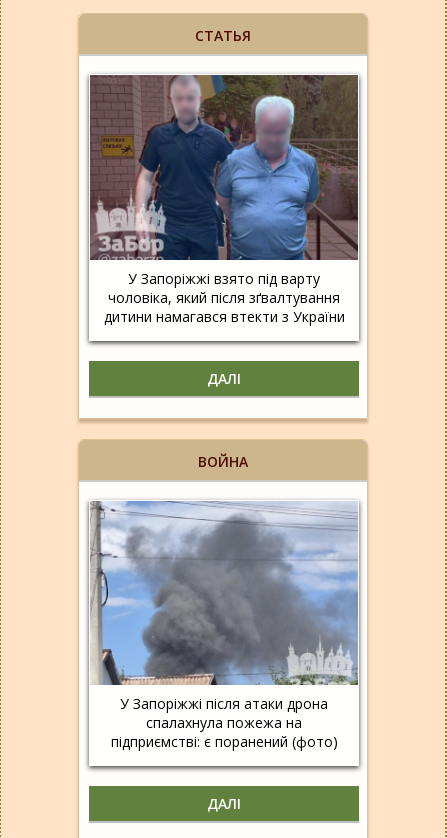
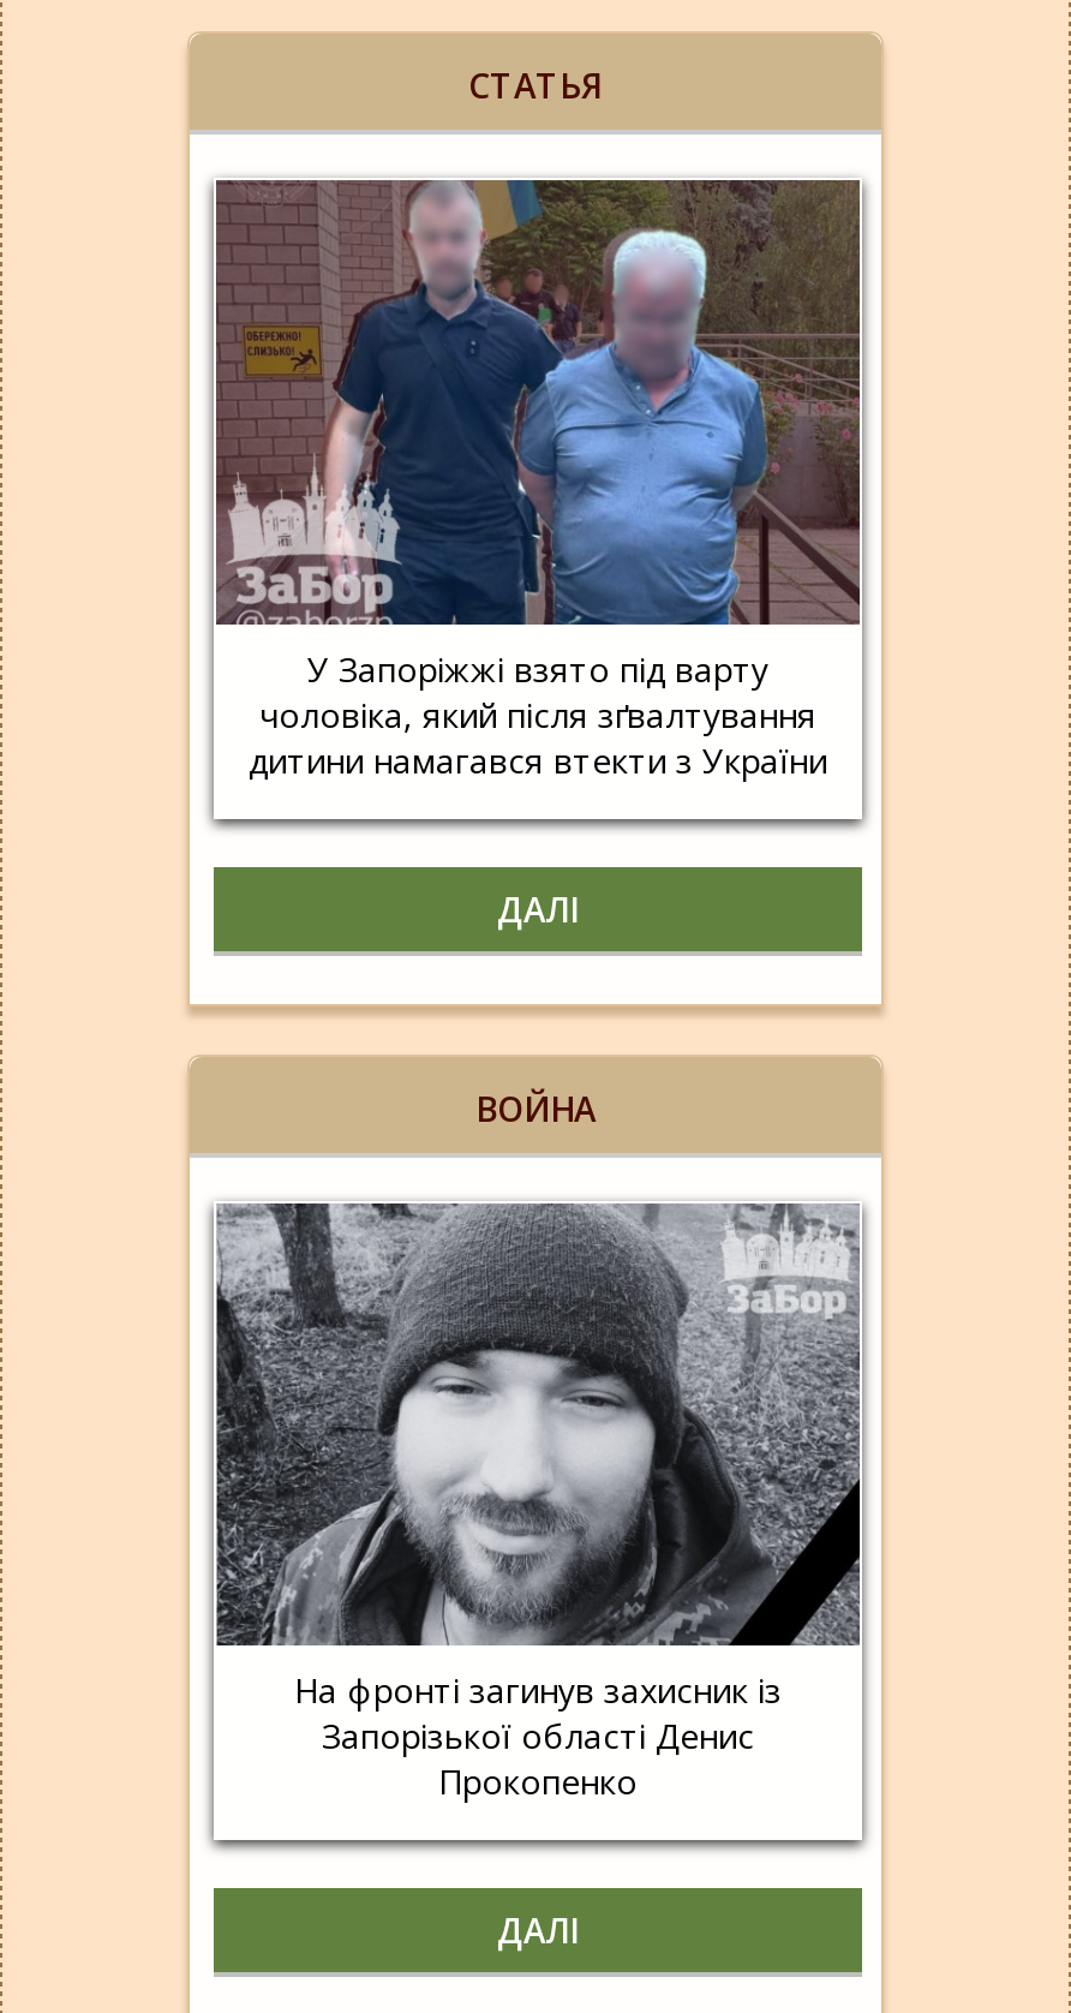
[90,501,358,751] [image] | У Запоріжжі після атаки дрона | спалахнула пожежа на | підприємстві: є поранений (фото) -> [216,1201,862,1804] [image] | На фронті загинув захисник із | Запорізької області Денис | Прокопенко

